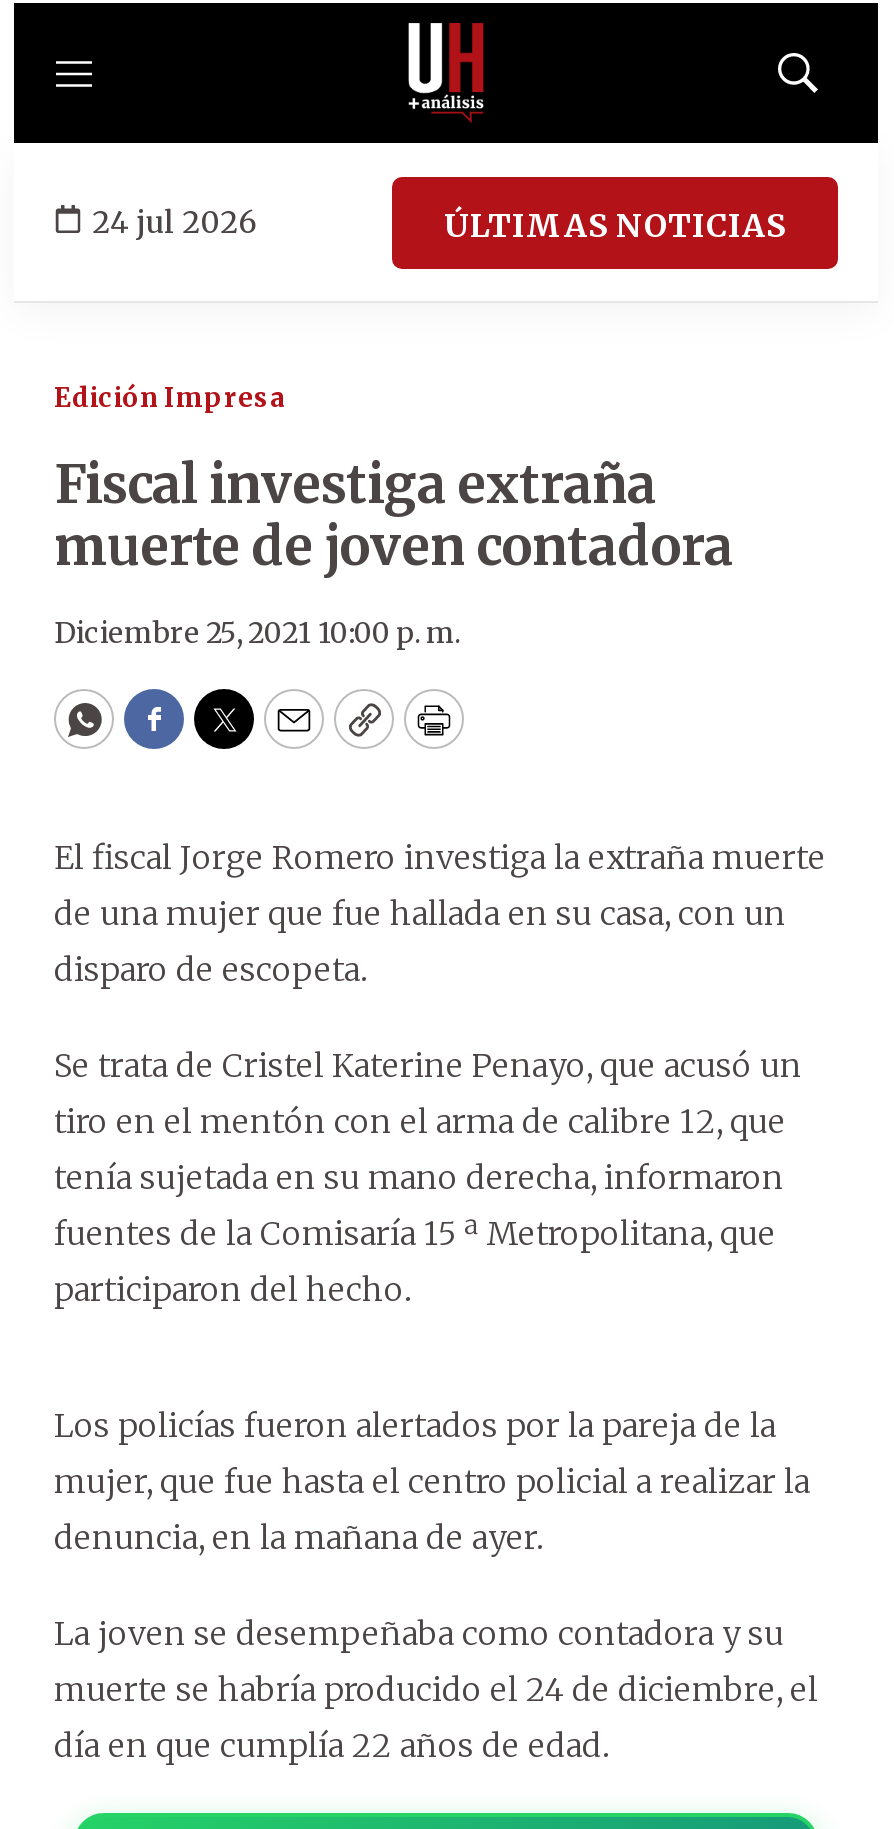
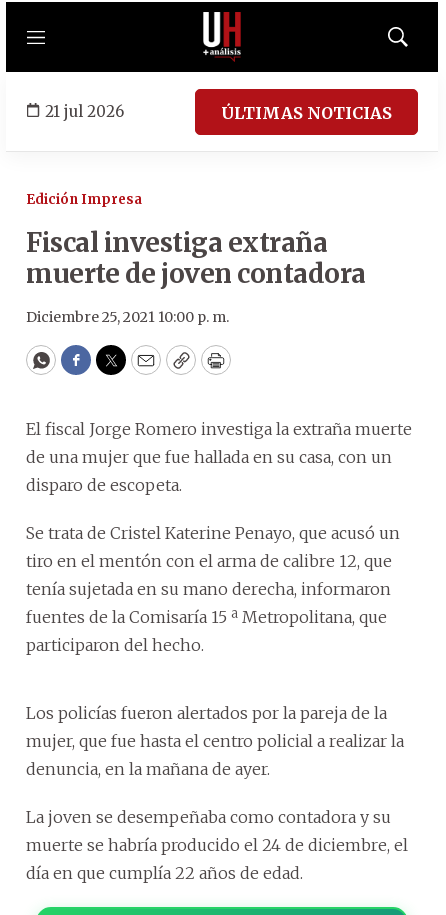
[92,202,256,240] 24 jul 2026 -> [45,101,124,120] 21 jul 2026

